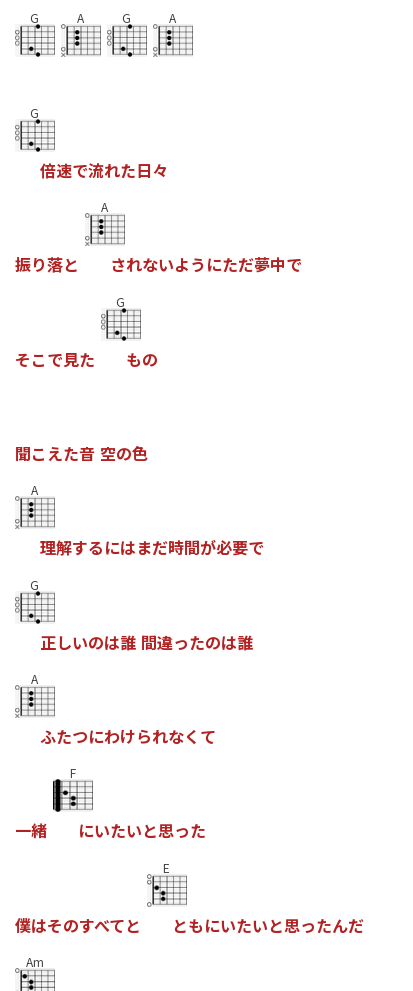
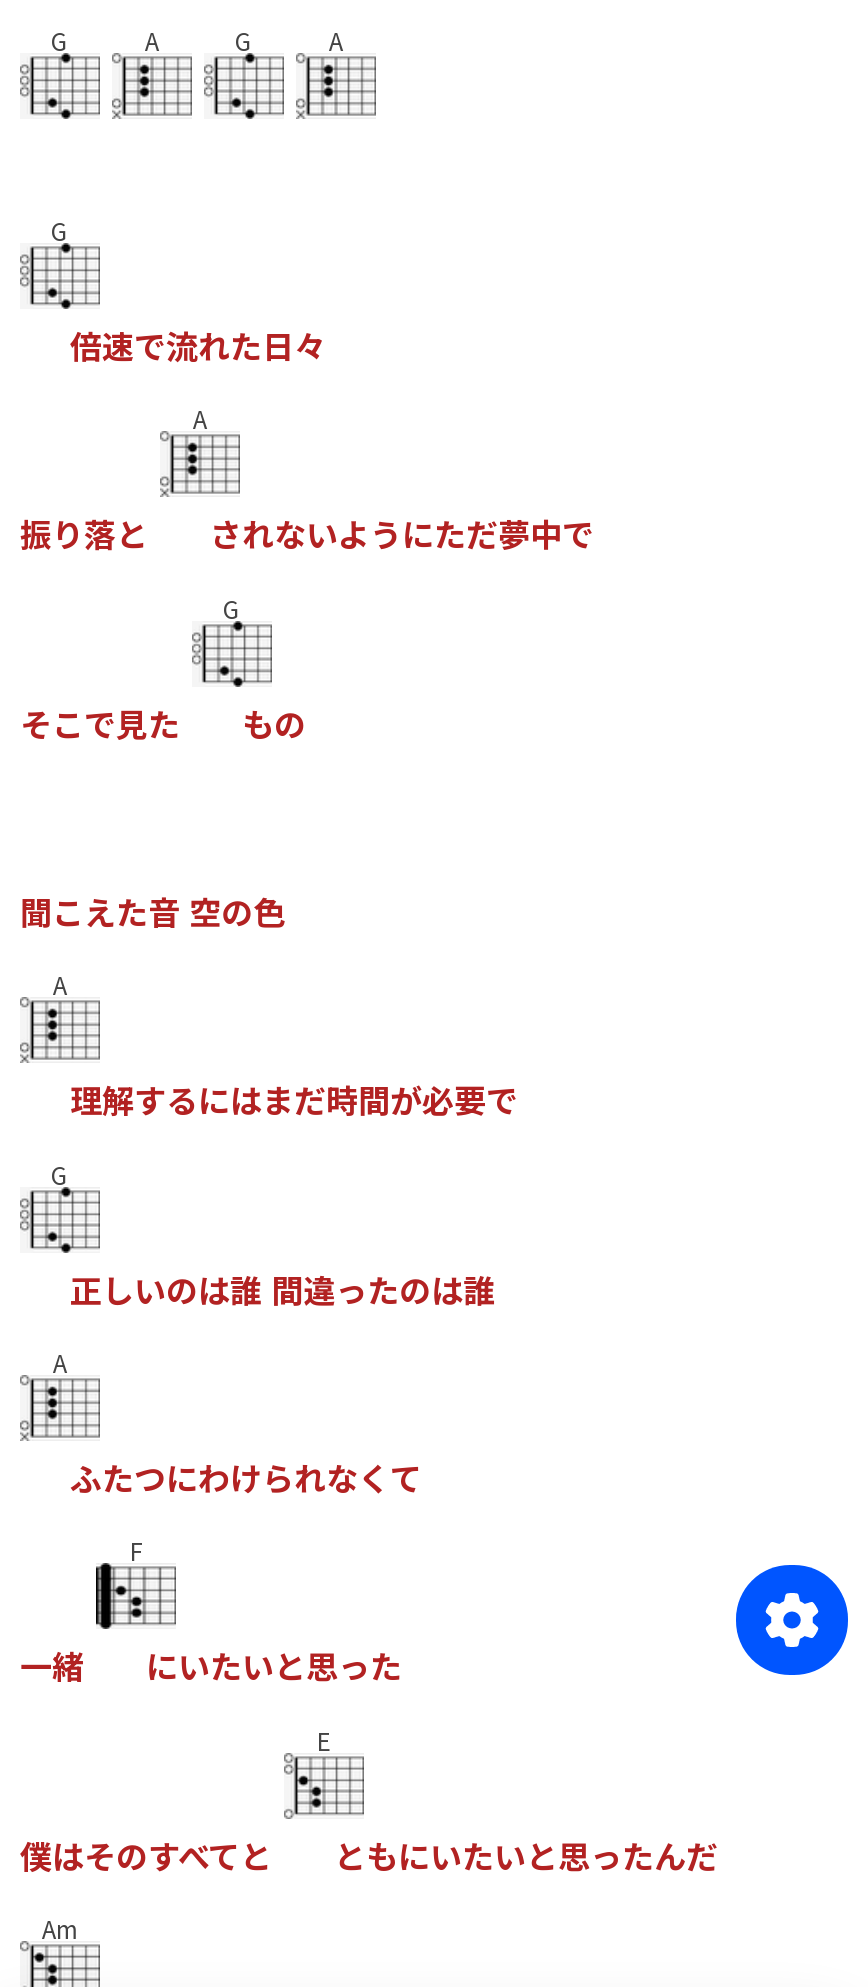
none -> [734,1563,850,1677] [image]

